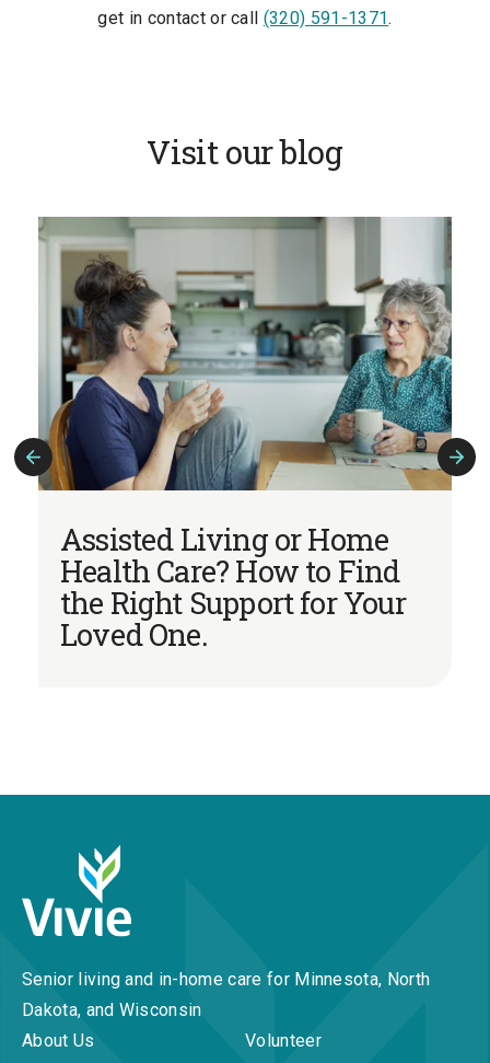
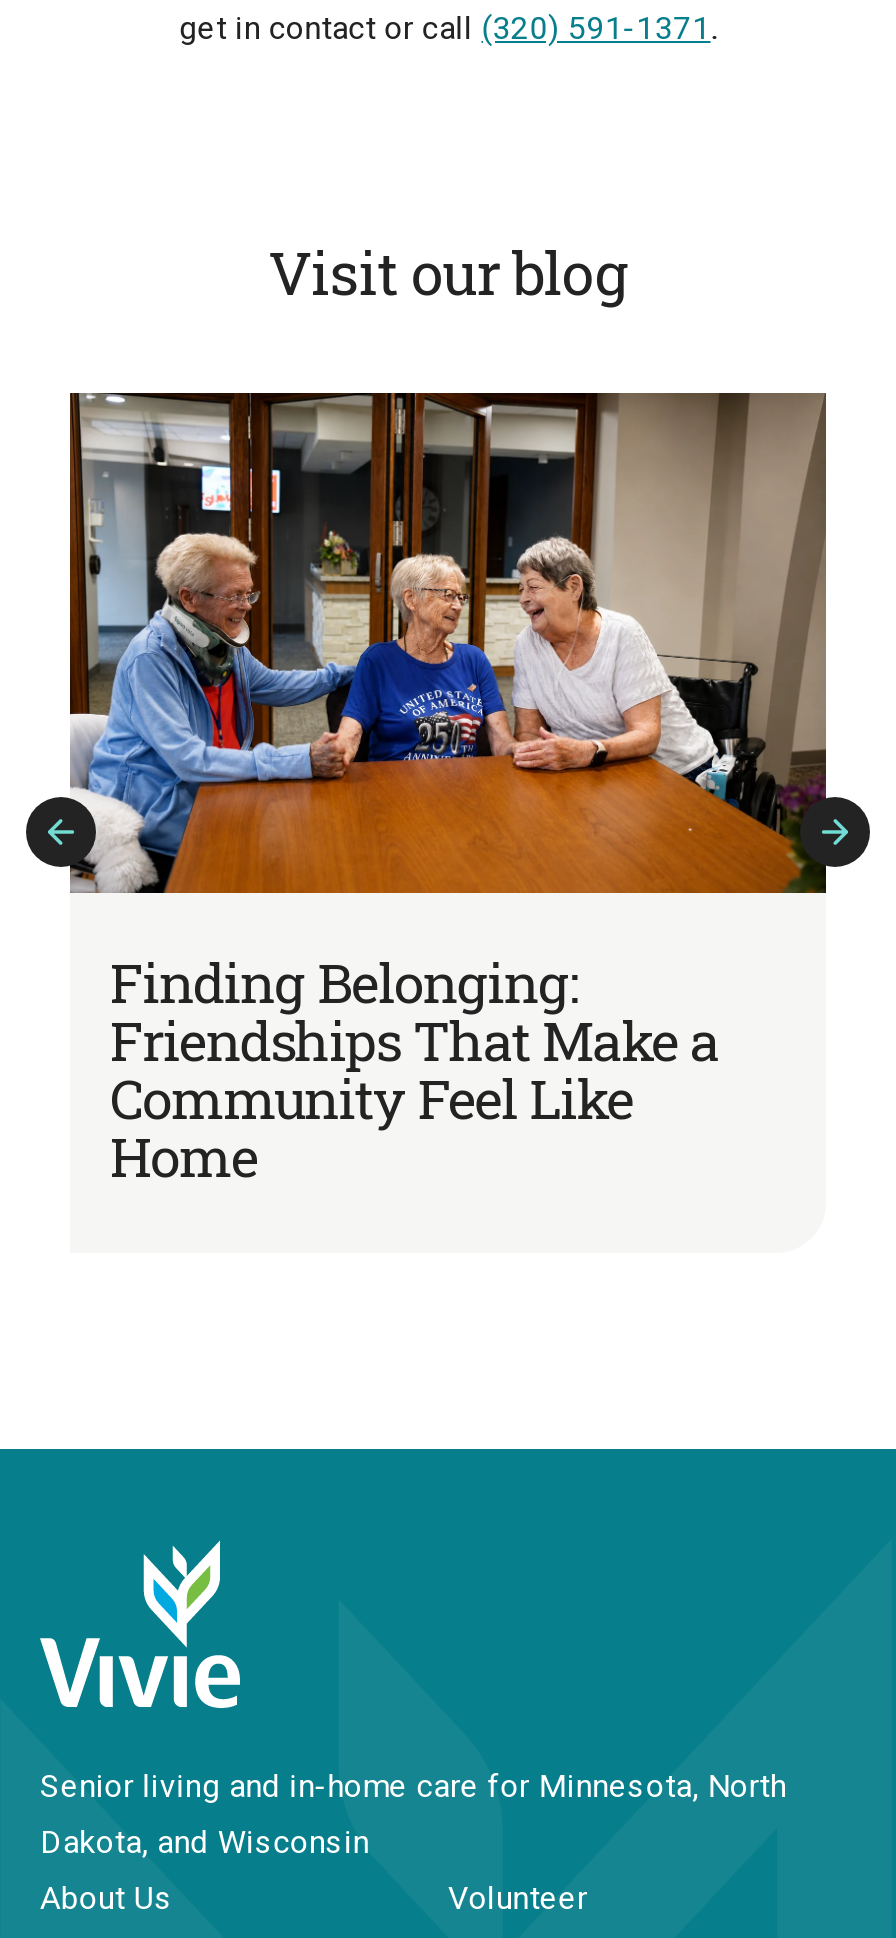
[38,217,453,654] [image] | Assisted Living or Home | Health Care? How to Find | the Right Support for Your | Loved One. -> [58,392,838,1190] [image] | Finding Belonging: | Friendships That Make a | Community Feel Like | Home

